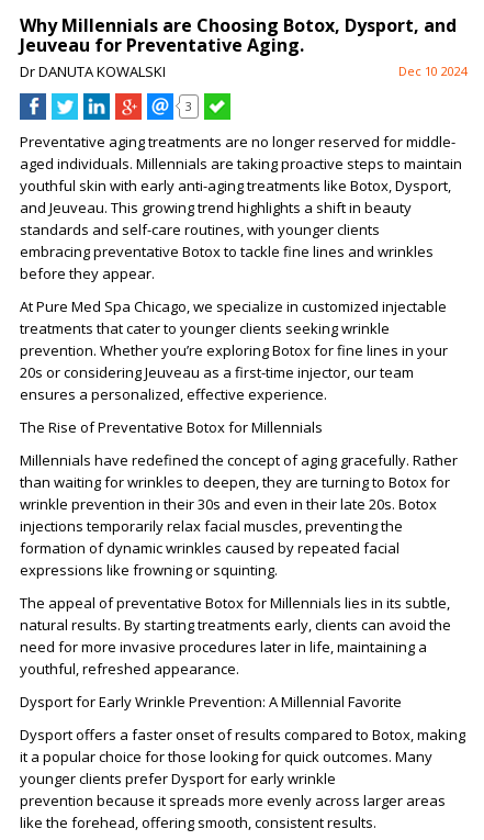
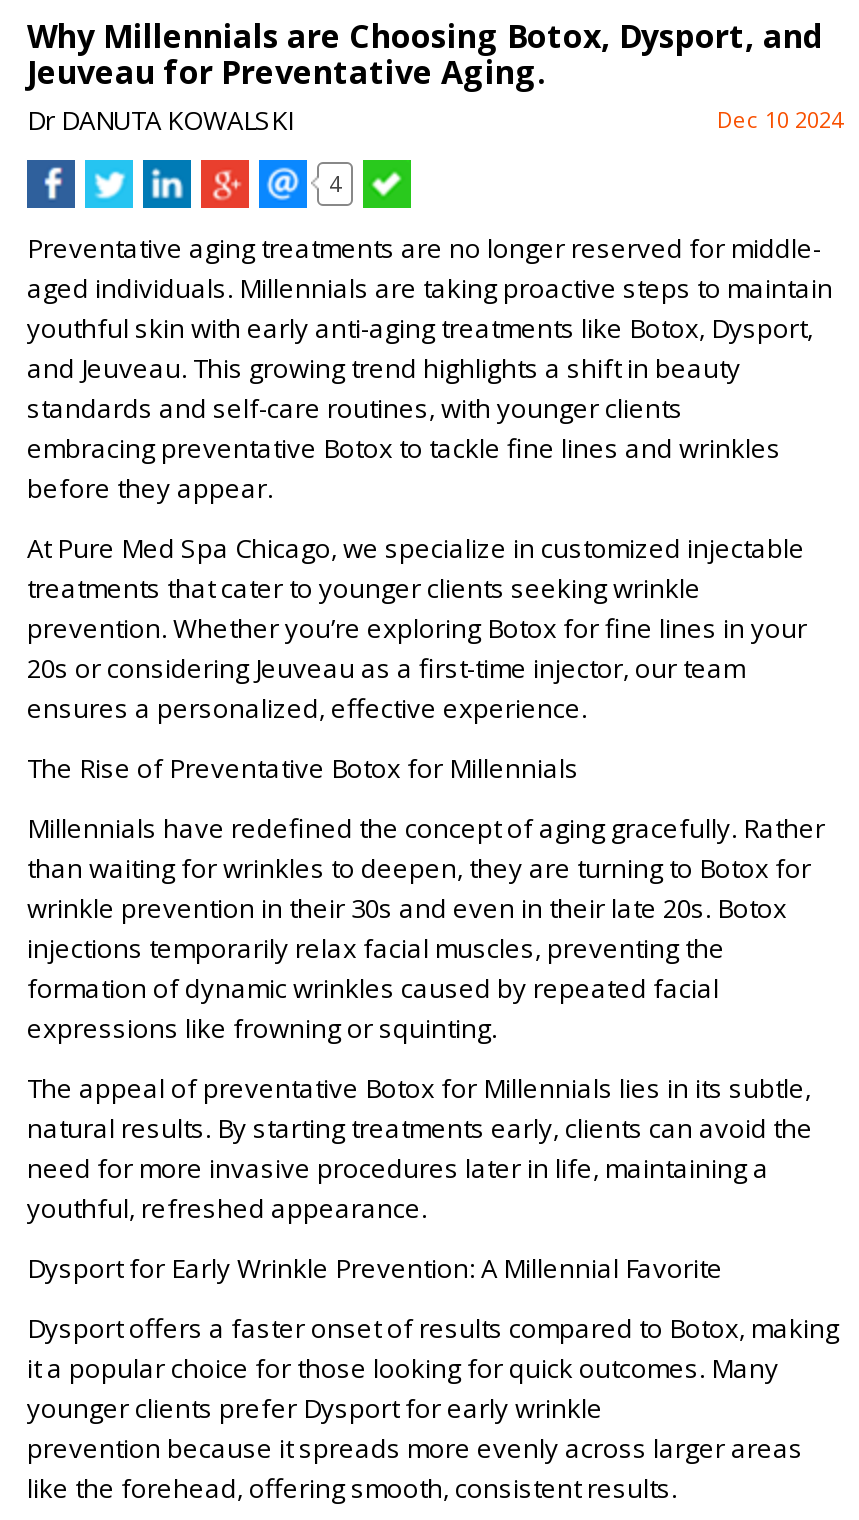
[185,97,192,114] 3 -> [329,167,341,197] 4

